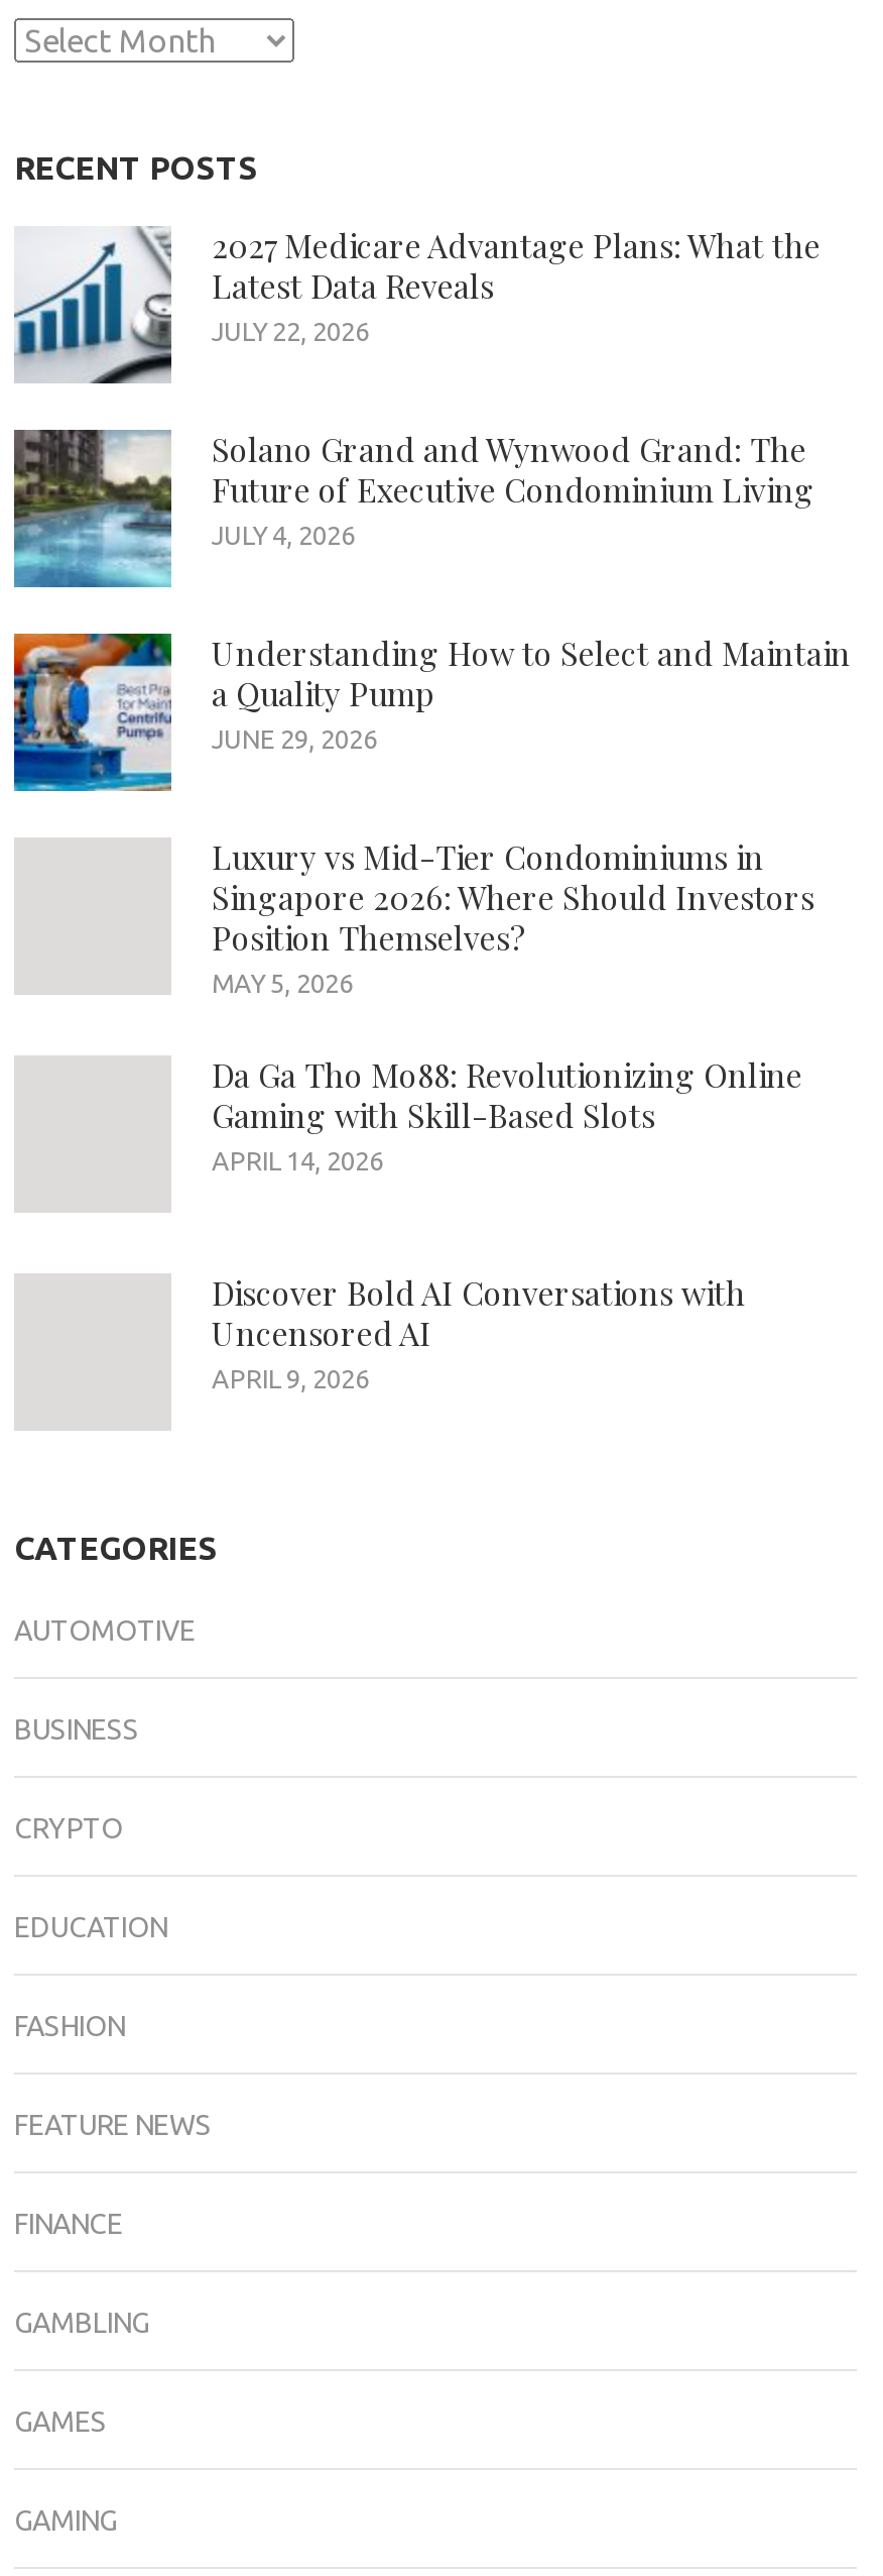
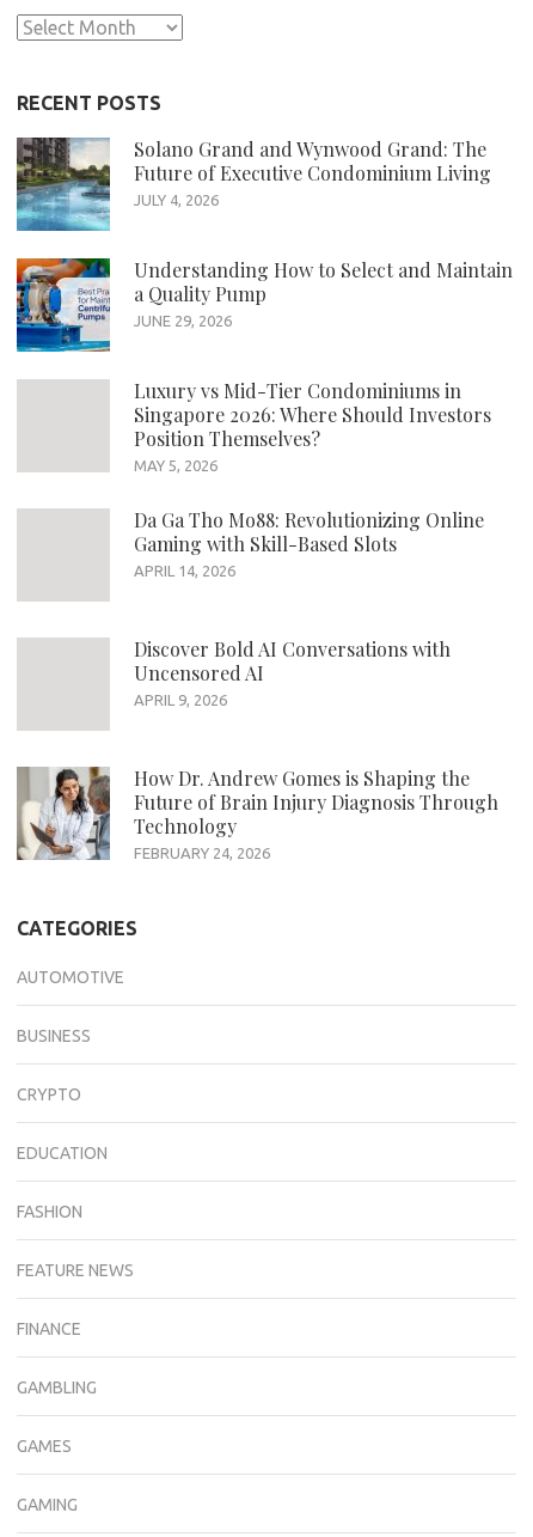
[12,224,821,385] [image] | 2027 Medicare Advantage Plans: What the | Latest Data Reveals | JULY 22, 2026 -> none
moved [10,426,851,1393] -> [14,135,513,708]: [image] | Solano Grand and Wynwood Grand: The | Future of Executive Condominium Living | ... | Uncensored AI | APRIL 9, 2026
none -> [16,766,498,861] [image] | How Dr. Andrew Gomes is Shaping the | Future of Brain Injury Diagnosis Through | Technology | FEBRUARY 24, 2026

